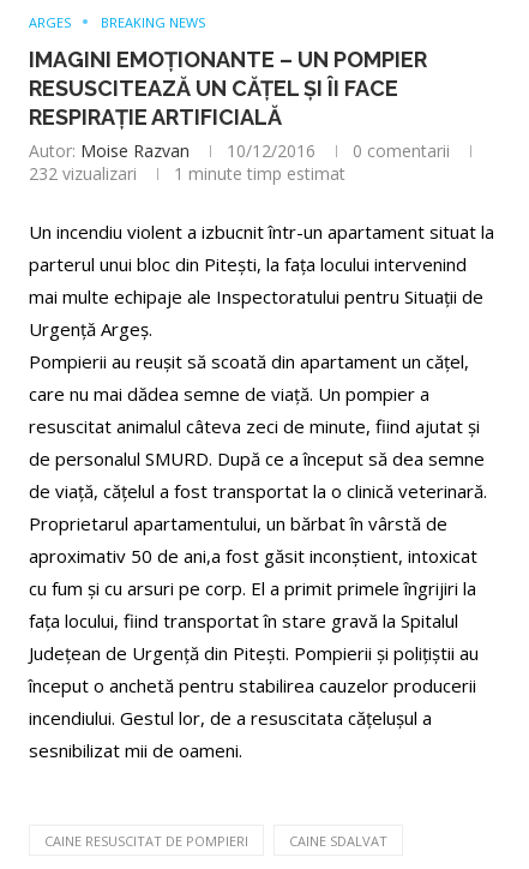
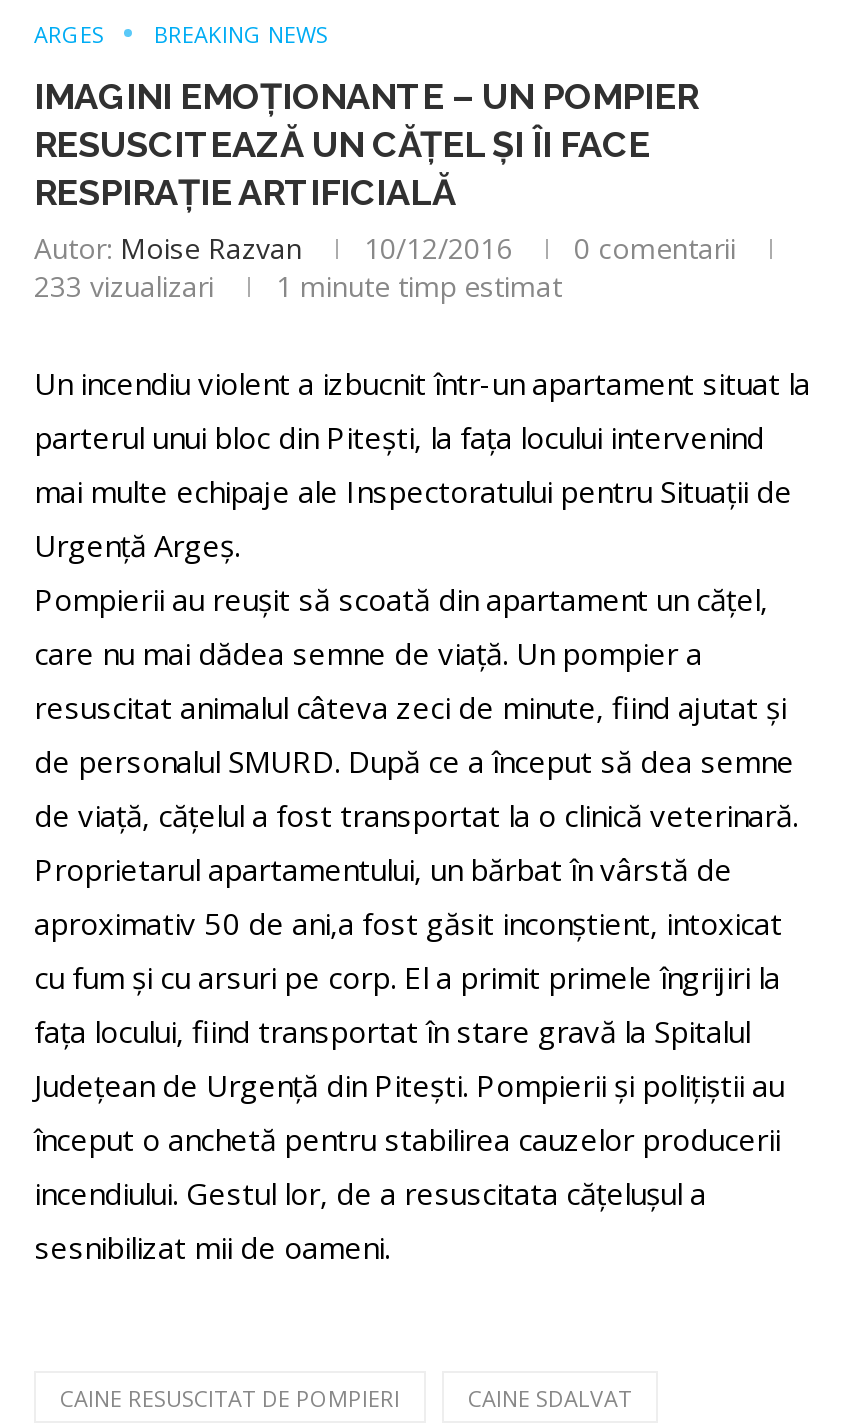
[29,162,345,185] 232 vizualizari 1 minute timp estimat -> [34,267,562,305] 233 vizualizari 1 minute timp estimat

